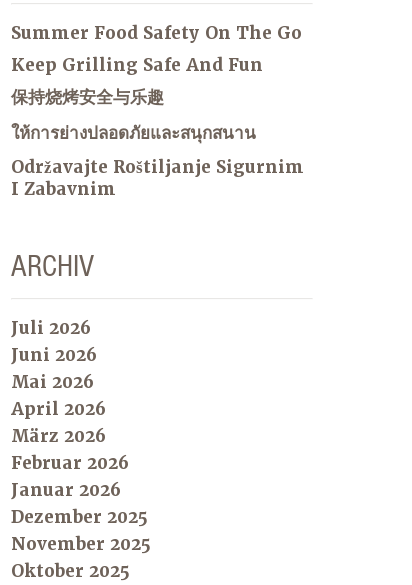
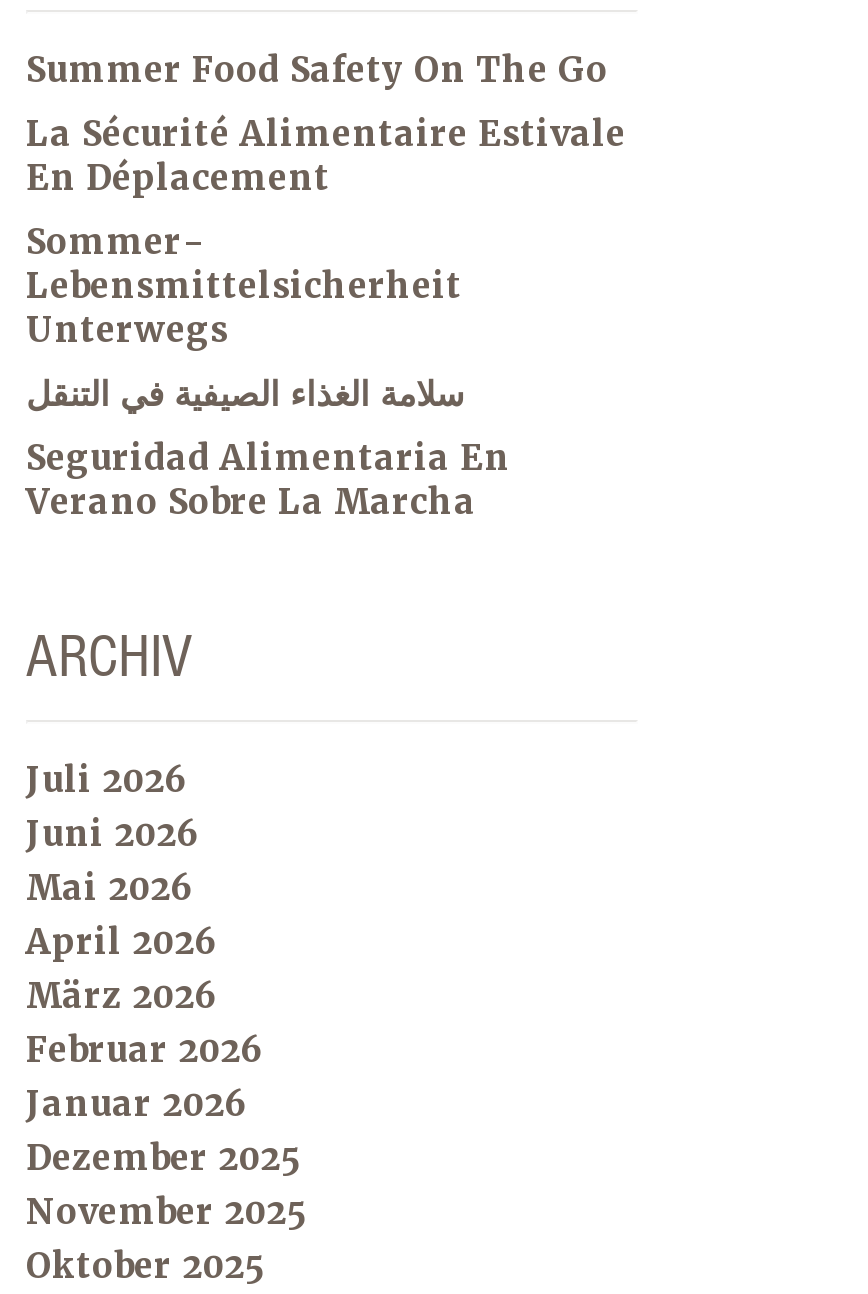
[11,54,263,76] Keep Grilling Safe And Fun -> [26,113,626,201] La Sécurité Alimentaire Estivale | En Déplacement
[11,86,164,108] 保持烧烤安全与乐趣 -> [26,221,462,353] Sommer- | Lebensmittelsicherheit | Unterwegs
[11,122,256,144] ให้การย่างปลอดภัยและสนุกสนาน -> [26,373,464,417] سلامة الغذاء الصيفية في التنقل
[11,156,304,200] Održavajte Roštiljanje Sigurnim | I Zabavnim -> [26,437,510,525] Seguridad Alimentaria En | Verano Sobre La Marcha

